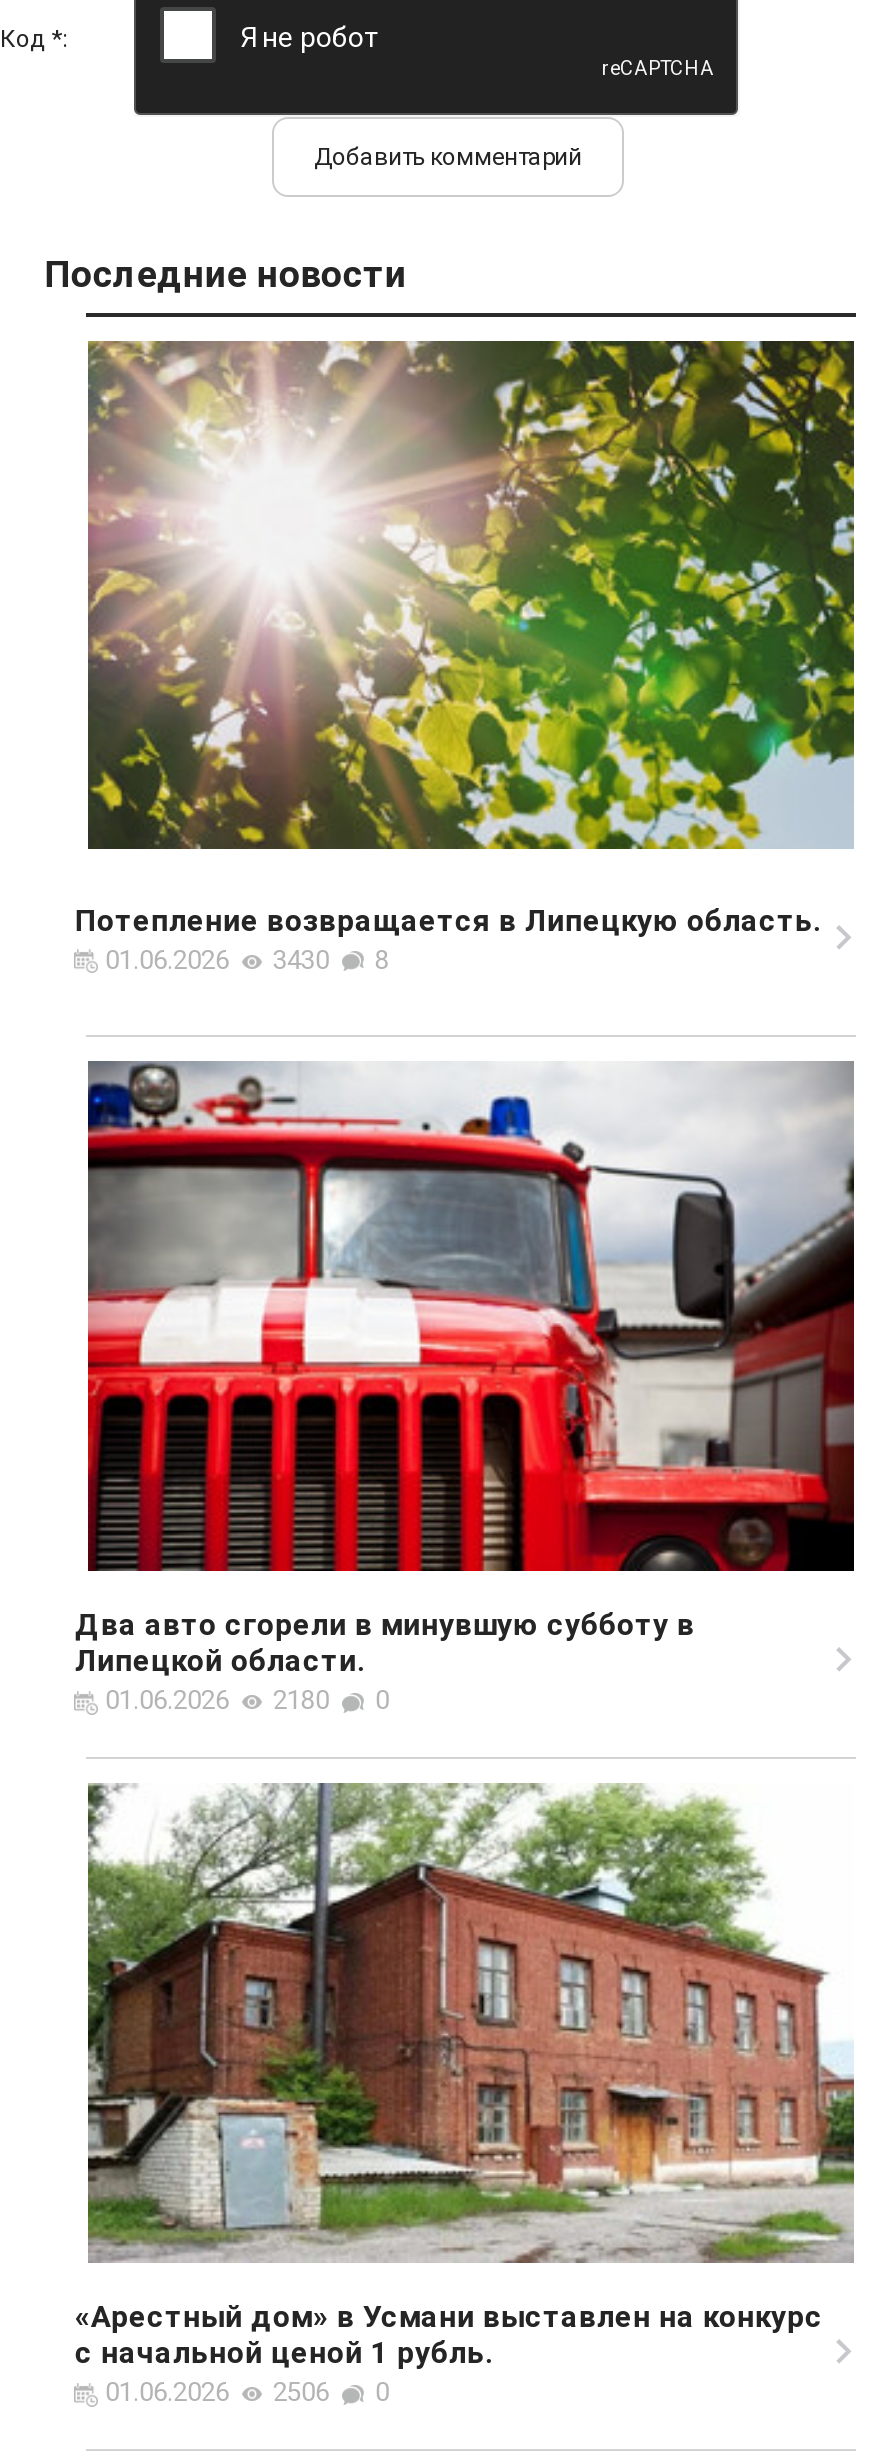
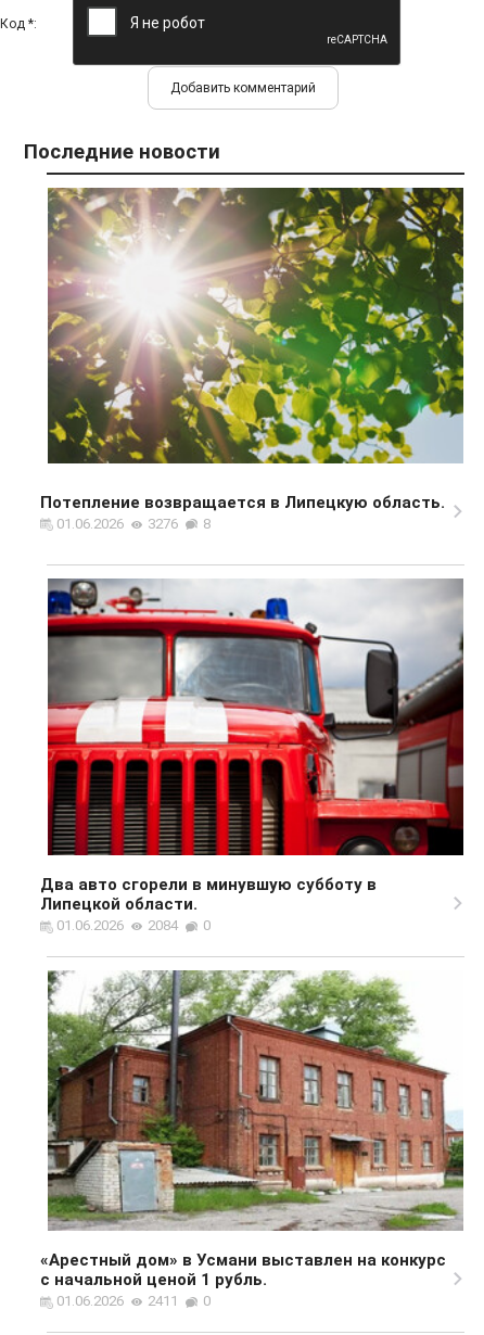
[105,945,389,975] 01.06.2026 3430 8 -> [57,515,211,532] 01.06.2026 3276 8
[105,1685,389,1715] 01.06.2026 2180 0 -> [57,917,211,934] 01.06.2026 2084 0
[105,2378,389,2408] 01.06.2026 2506 0 -> [57,1293,211,1309] 01.06.2026 2411 0

